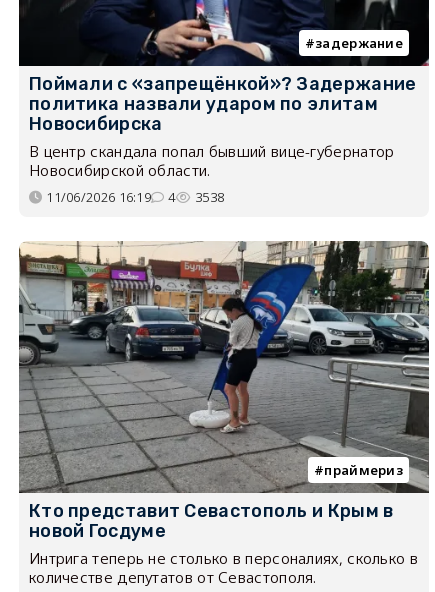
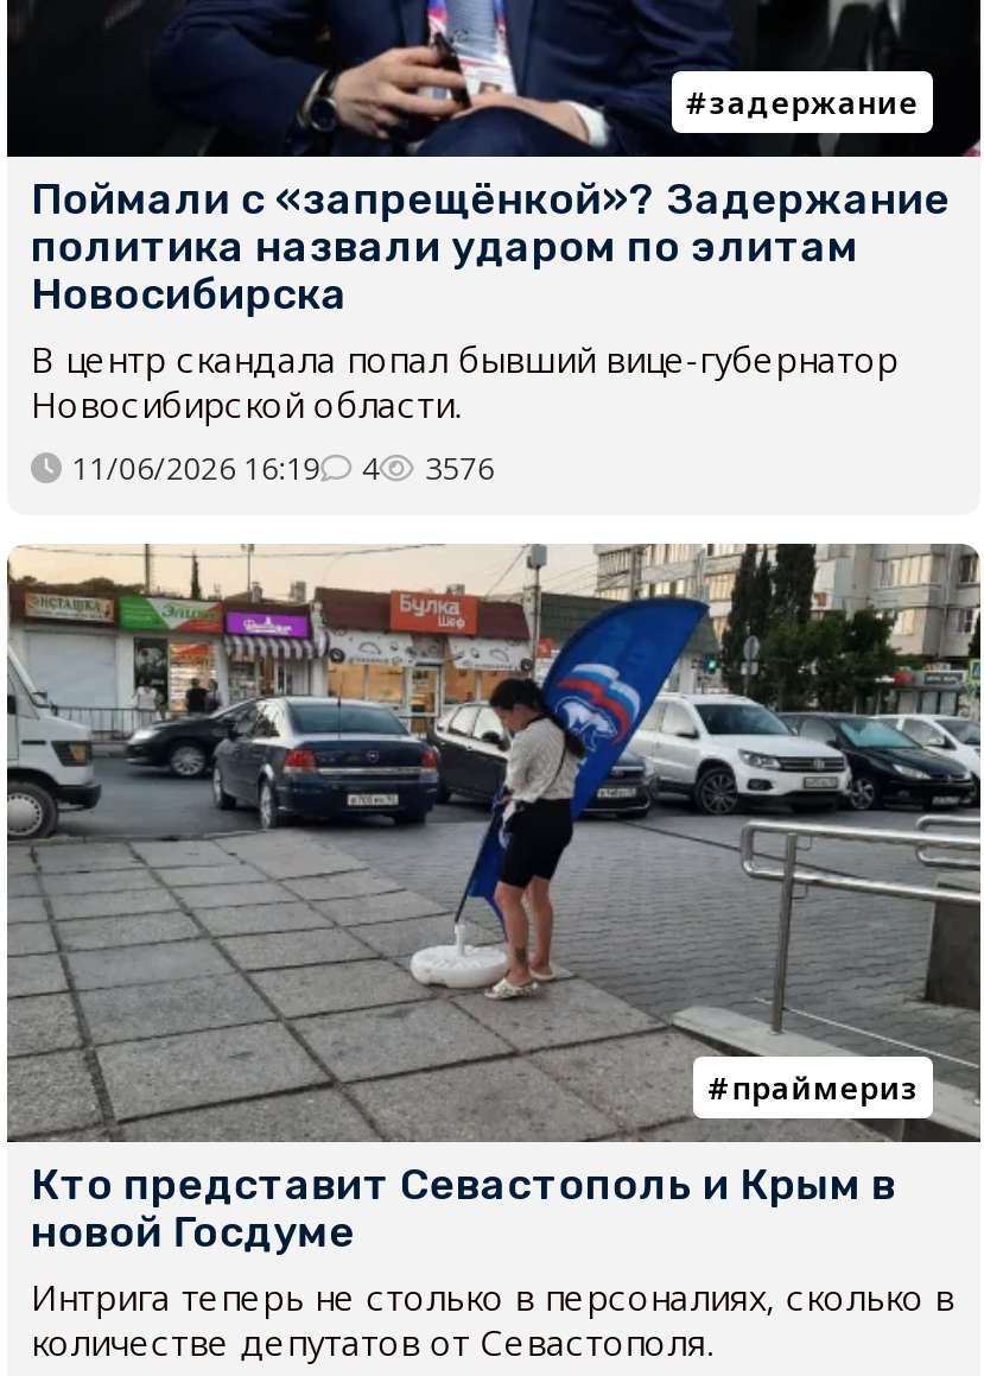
[46,188,224,206] 11/06/2026 16:19 4 3538 -> [72,446,494,488] 11/06/2026 16:19 4 3576

